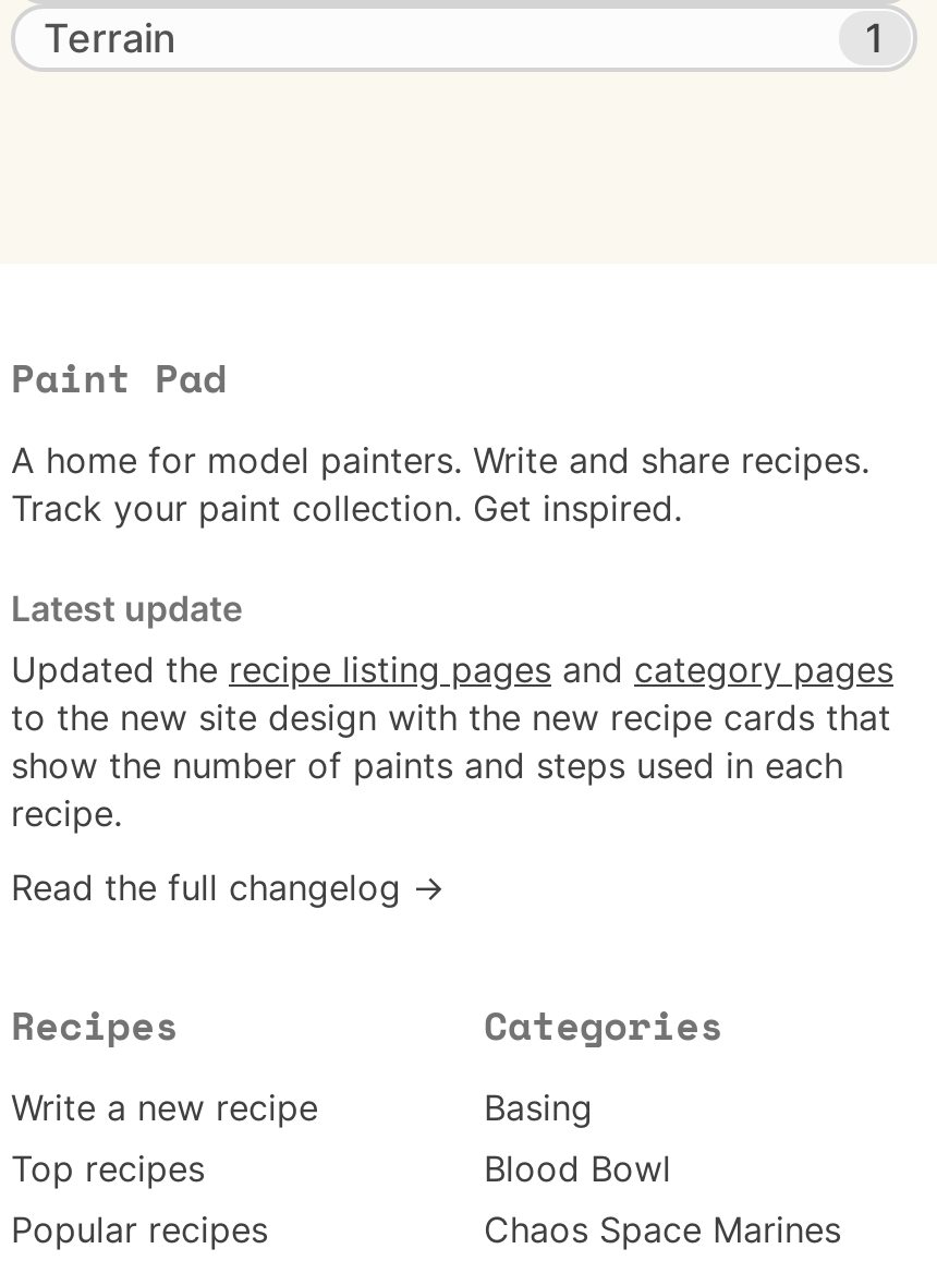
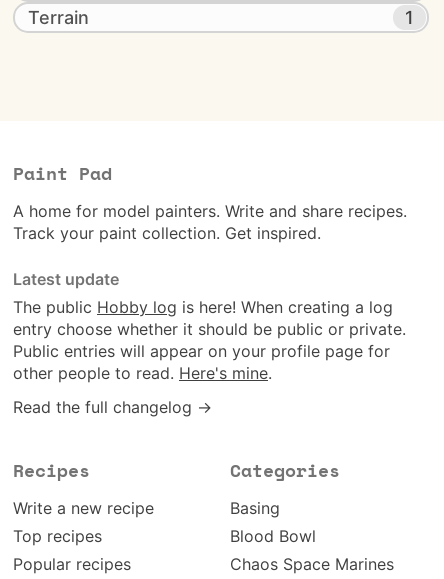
[11,647,893,835] Updated the recipe listing pages and category pages | to the new site design with the new recipe cards that | show the number of paints and steps used in each | recipe. -> [13,297,406,383] The public Hobby log is here! When creating a log | entry choose whether it should be public or private. | Public entries will appear on your profile page for | other people to read. Here's mine.

